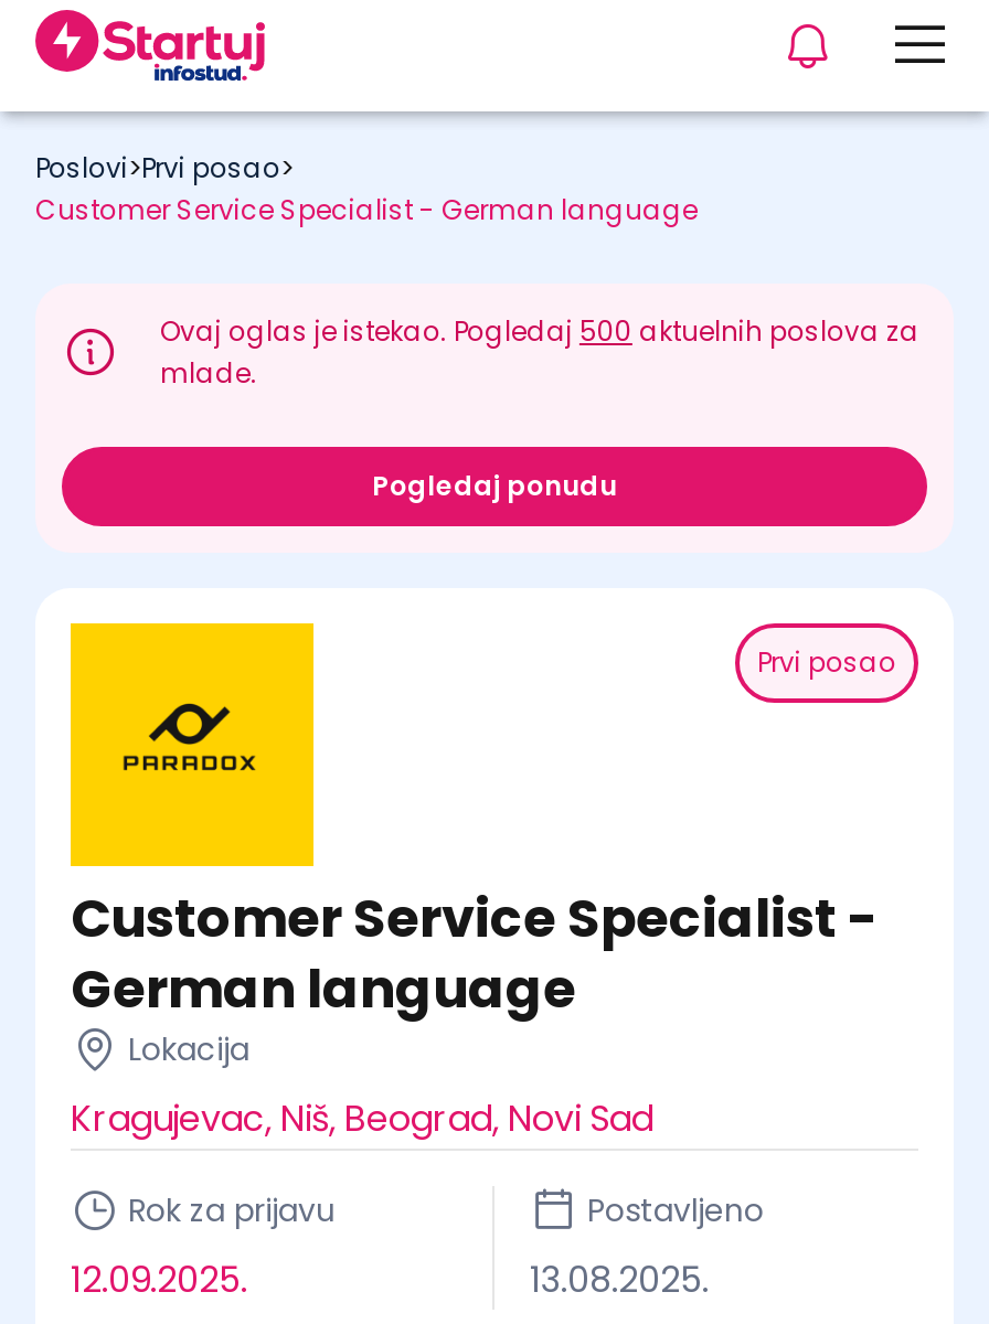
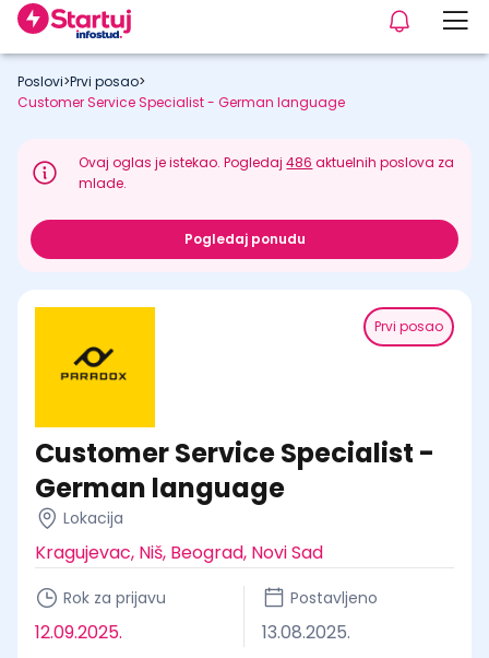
[160,312,919,350] Ovaj oglas je istekao. Pogledaj 500 aktuelnih poslova za -> [79,153,455,172] Ovaj oglas je istekao. Pogledaj 486 aktuelnih poslova za

